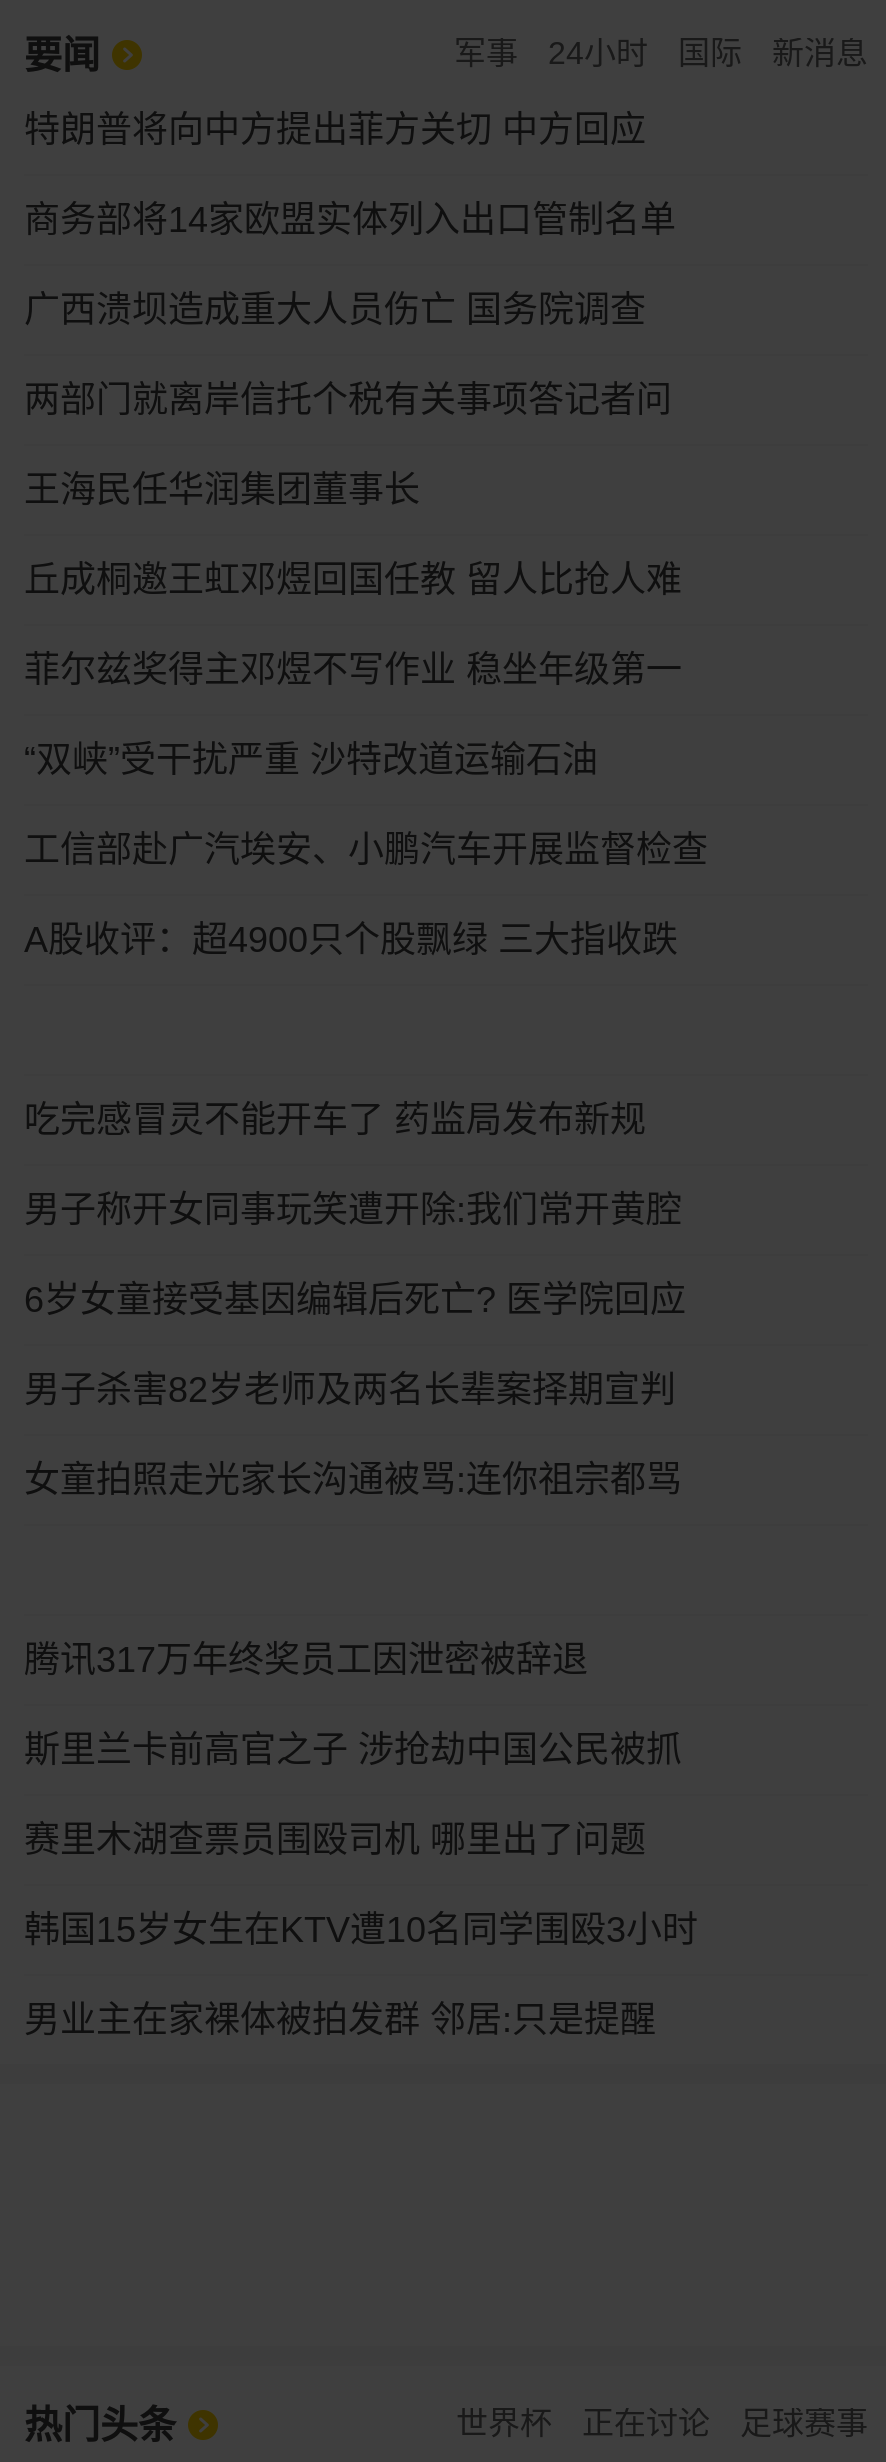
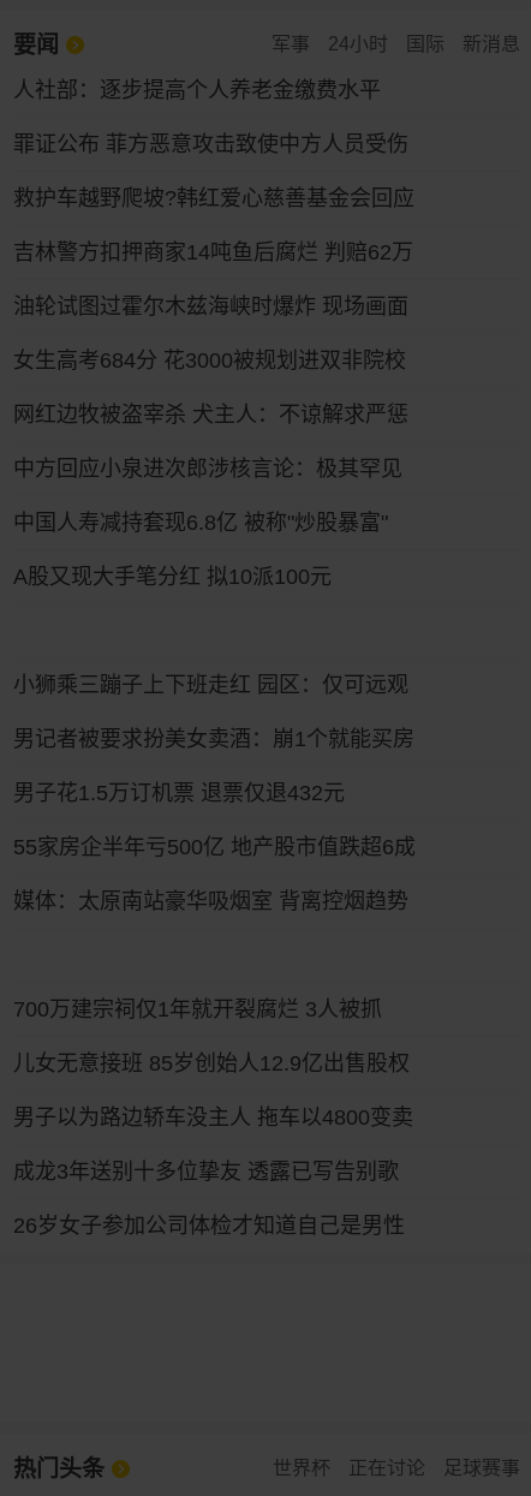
[24,110,646,150] 特朗普将向中方提出菲方关切 中方回应 -> [13,78,381,102] 人社部：逐步提高个人养老金缴费水平
[24,200,676,240] 商务部将14家欧盟实体列入出口管制名单 -> [13,132,408,156] 罪证公布 菲方恶意攻击致使中方人员受伤
[24,290,646,330] 广西溃坝造成重大人员伤亡 国务院调查 -> [13,186,414,210] 救护车越野爬坡?韩红爱心慈善基金会回应
[24,380,672,420] 两部门就离岸信托个税有关事项答记者问 -> [13,240,413,264] 吉林警方扣押商家14吨鱼后腐烂 判赔62万
[24,470,420,510] 王海民任华润集团董事长 -> [13,294,408,318] 油轮试图过霍尔木兹海峡时爆炸 现场画面
[24,560,682,600] 丘成桐邀王虹邓煜回国任教 留人比抢人难 -> [13,348,406,372] 女生高考684分 花3000被规划进双非院校
[24,650,682,690] 菲尔兹奖得主邓煜不写作业 稳坐年级第一 -> [13,403,408,427] 网红边牧被盗宰杀 犬主人：不谅解求严惩
[24,740,598,780] “双峡”受干扰严重 沙特改道运输石油 -> [13,457,402,481] 中方回应小泉进次郎涉核言论：极其罕见
[24,830,708,870] 工信部赴广汽埃安、小鹏汽车开展监督检查 -> [13,511,388,535] 中国人寿减持套现6.8亿 被称"炒股暴富"
[24,920,678,960] A股收评：超4900只个股飘绿 三大指收跌 -> [13,565,332,589] A股又现大手笔分红 拟10派100元
[24,1100,646,1140] 吃完感冒灵不能开车了 药监局发布新规 -> [13,673,408,697] 小狮乘三蹦子上下班走红 园区：仅可远观
[24,1190,682,1230] 男子称开女同事玩笑遭开除:我们常开黄腔 -> [13,727,414,751] 男记者被要求扮美女卖酒：崩1个就能买房
[24,1280,686,1320] 6岁女童接受基因编辑后死亡? 医学院回应 -> [13,781,345,805] 男子花1.5万订机票 退票仅退432元
[24,1370,676,1410] 男子杀害82岁老师及两名长辈案择期宣判 -> [13,835,416,859] 55家房企半年亏500亿 地产股市值跌超6成
[24,1460,682,1500] 女童拍照走光家长沟通被骂:连你祖宗都骂 -> [13,889,408,913] 媒体：太原南站豪华吸烟室 背离控烟趋势
[24,1640,588,1680] 腾讯317万年终奖员工因泄密被辞退 -> [13,997,382,1021] 700万建宗祠仅1年就开裂腐烂 3人被抓
[24,1730,682,1770] 斯里兰卡前高官之子 涉抢劫中国公民被抓 -> [13,1051,410,1075] 儿女无意接班 85岁创始人12.9亿出售股权
[24,1820,646,1860] 赛里木湖查票员围殴司机 哪里出了问题 -> [13,1105,413,1130] 男子以为路边轿车没主人 拖车以4800变卖
[24,1910,698,1950] 韩国15岁女生在KTV遭10名同学围殴3小时 -> [13,1160,399,1184] 成龙3年送别十多位挚友 透露已写告别歌
[24,2000,656,2040] 男业主在家裸体被拍发群 邻居:只是提醒 -> [13,1214,405,1238] 26岁女子参加公司体检才知道自己是男性

